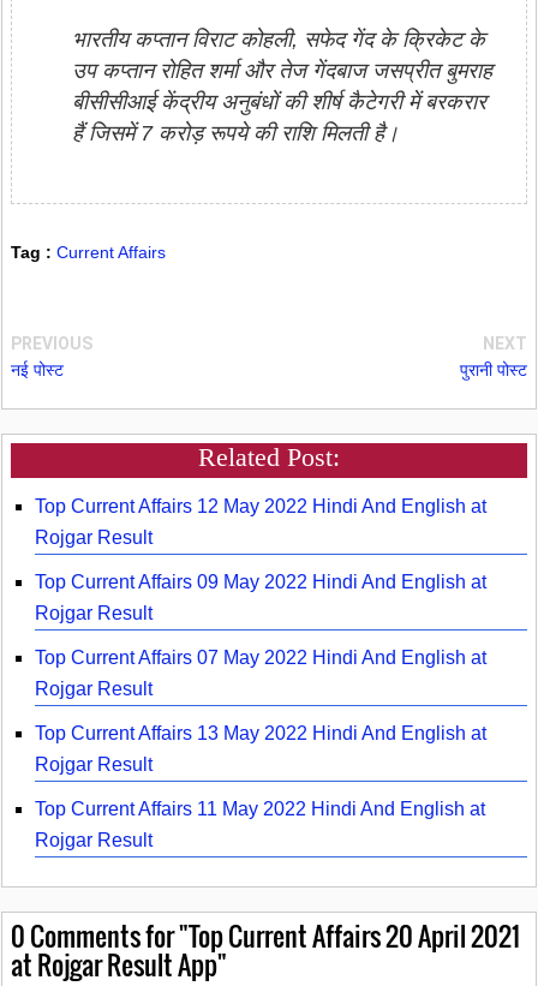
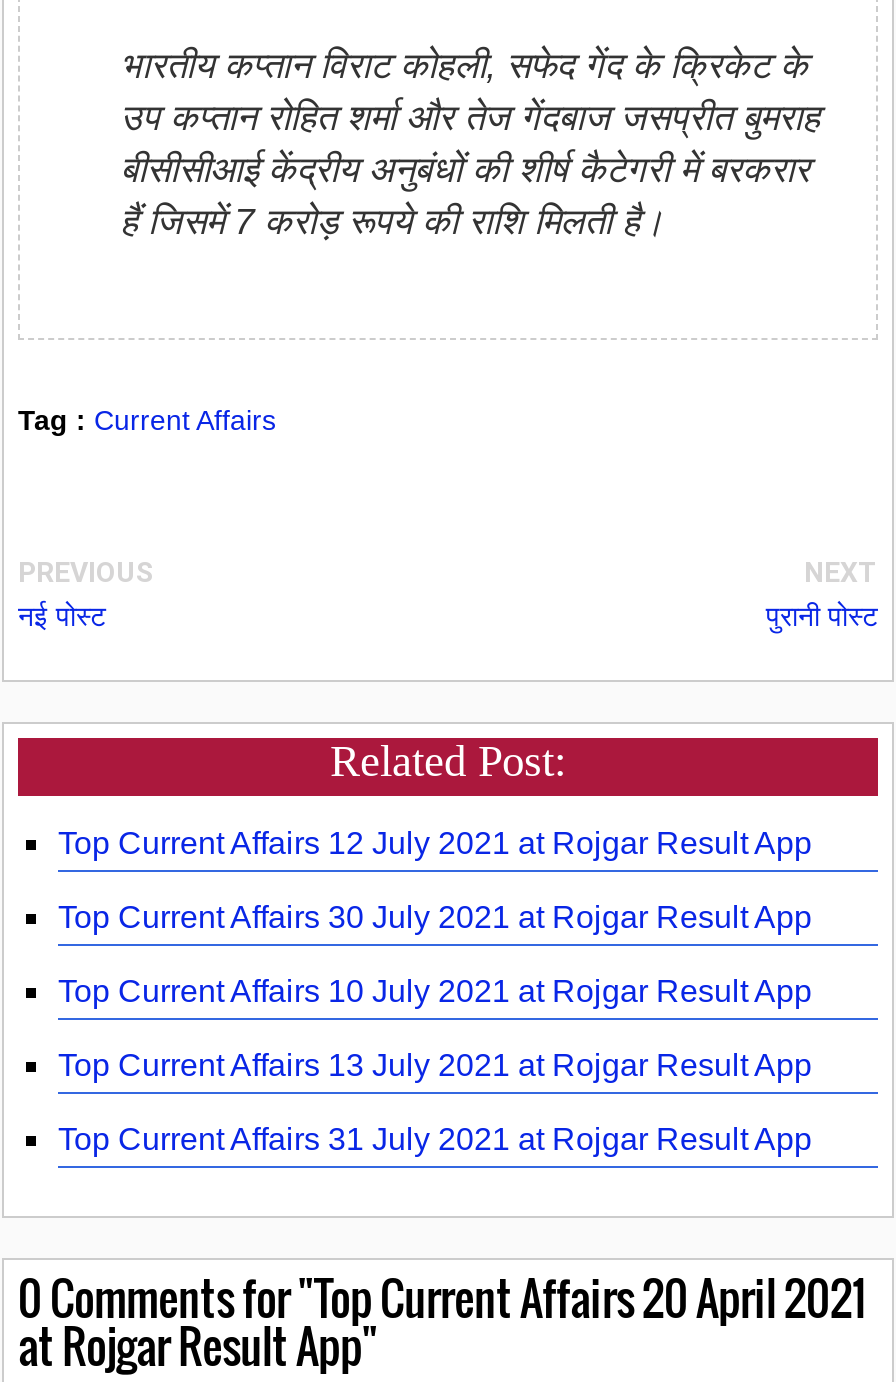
[35,497,486,851] Top Current Affairs 12 May 2022 Hindi And English at | Rojgar Result | Top Current Affairs 09 May 2022 Hindi And English at | Rojgar Result | Top Current Affairs 07 May 2022 Hindi And English at | Rojgar Result | Top Current Affairs 13 May 2022 Hindi And English at | Rojgar Result | Top Current Affairs 11 May 2022 Hindi And English at | Rojgar Result -> [58,827,812,1157] Top Current Affairs 12 July 2021 at Rojgar Result App | Top Current Affairs 30 July 2021 at Rojgar Result App | Top Current Affairs 10 July 2021 at Rojgar Result App | Top Current Affairs 13 July 2021 at Rojgar Result App | Top Current Affairs 31 July 2021 at Rojgar Result App

